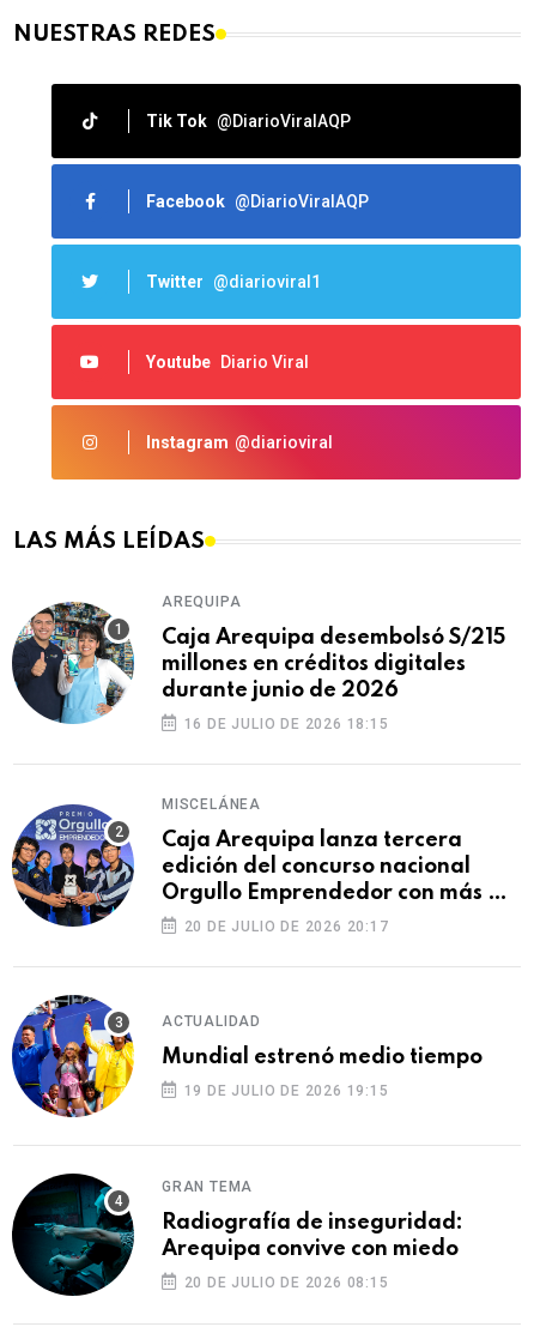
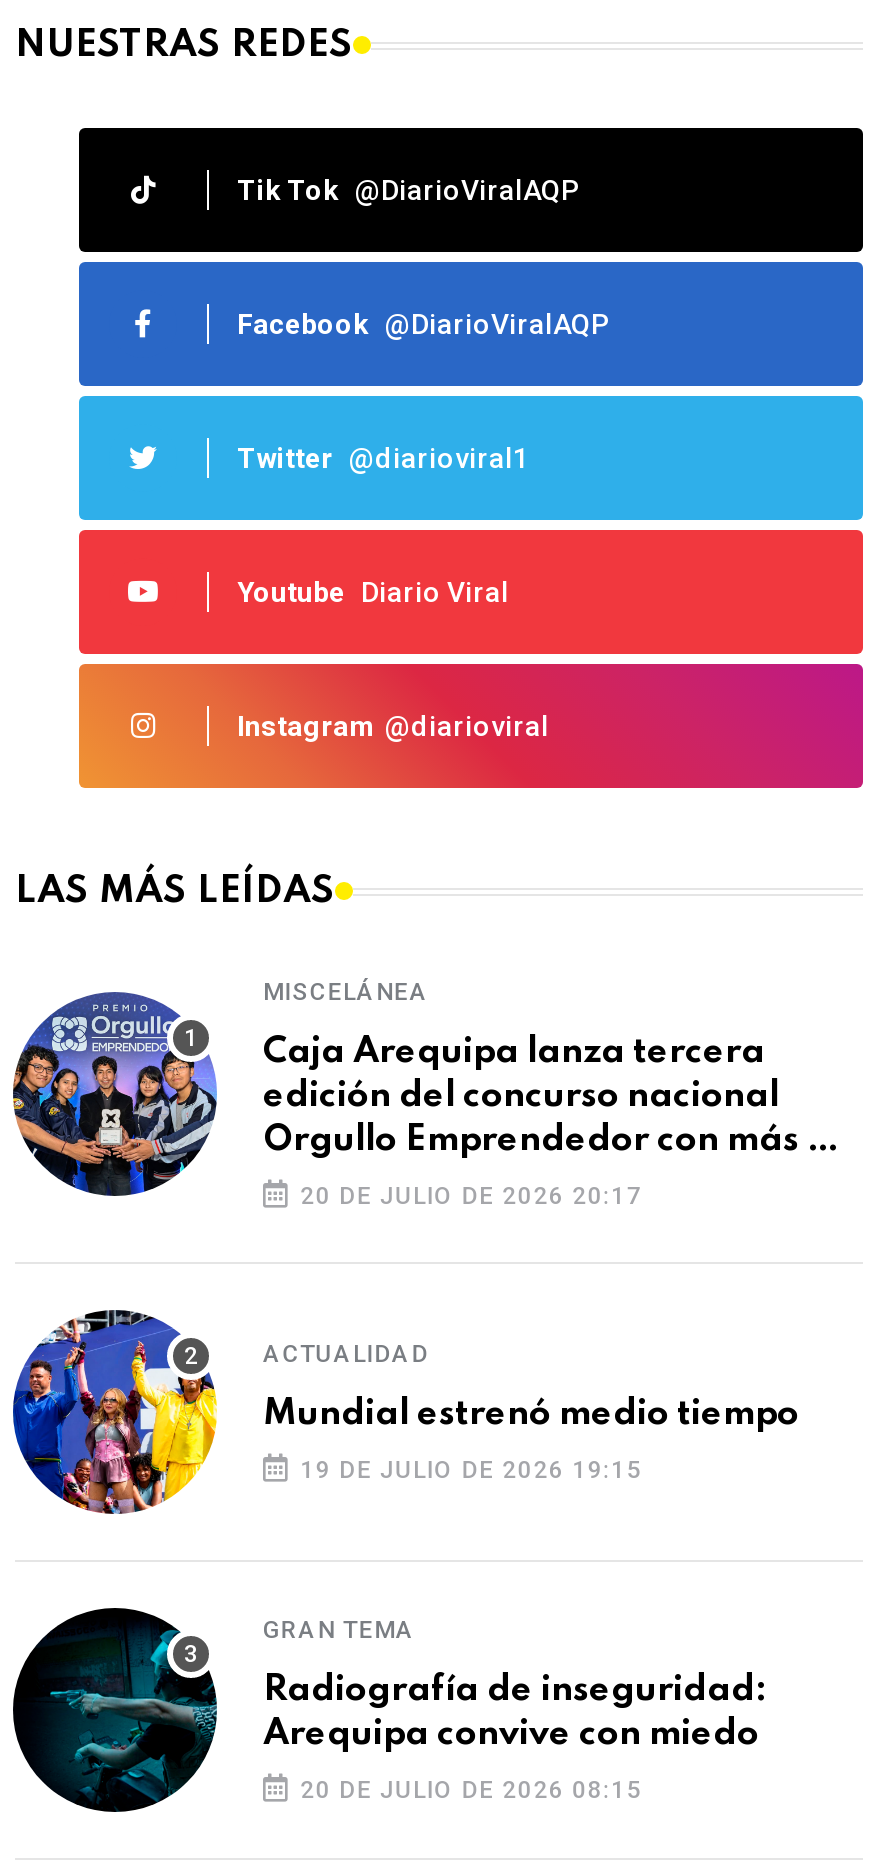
[11,593,505,732] [image] | AREQUIPA | Caja Arequipa desembolsó S/215 | millones en créditos digitales | durante junio de 2026 | 16 DE JULIO DE 2026 18:15 -> none

